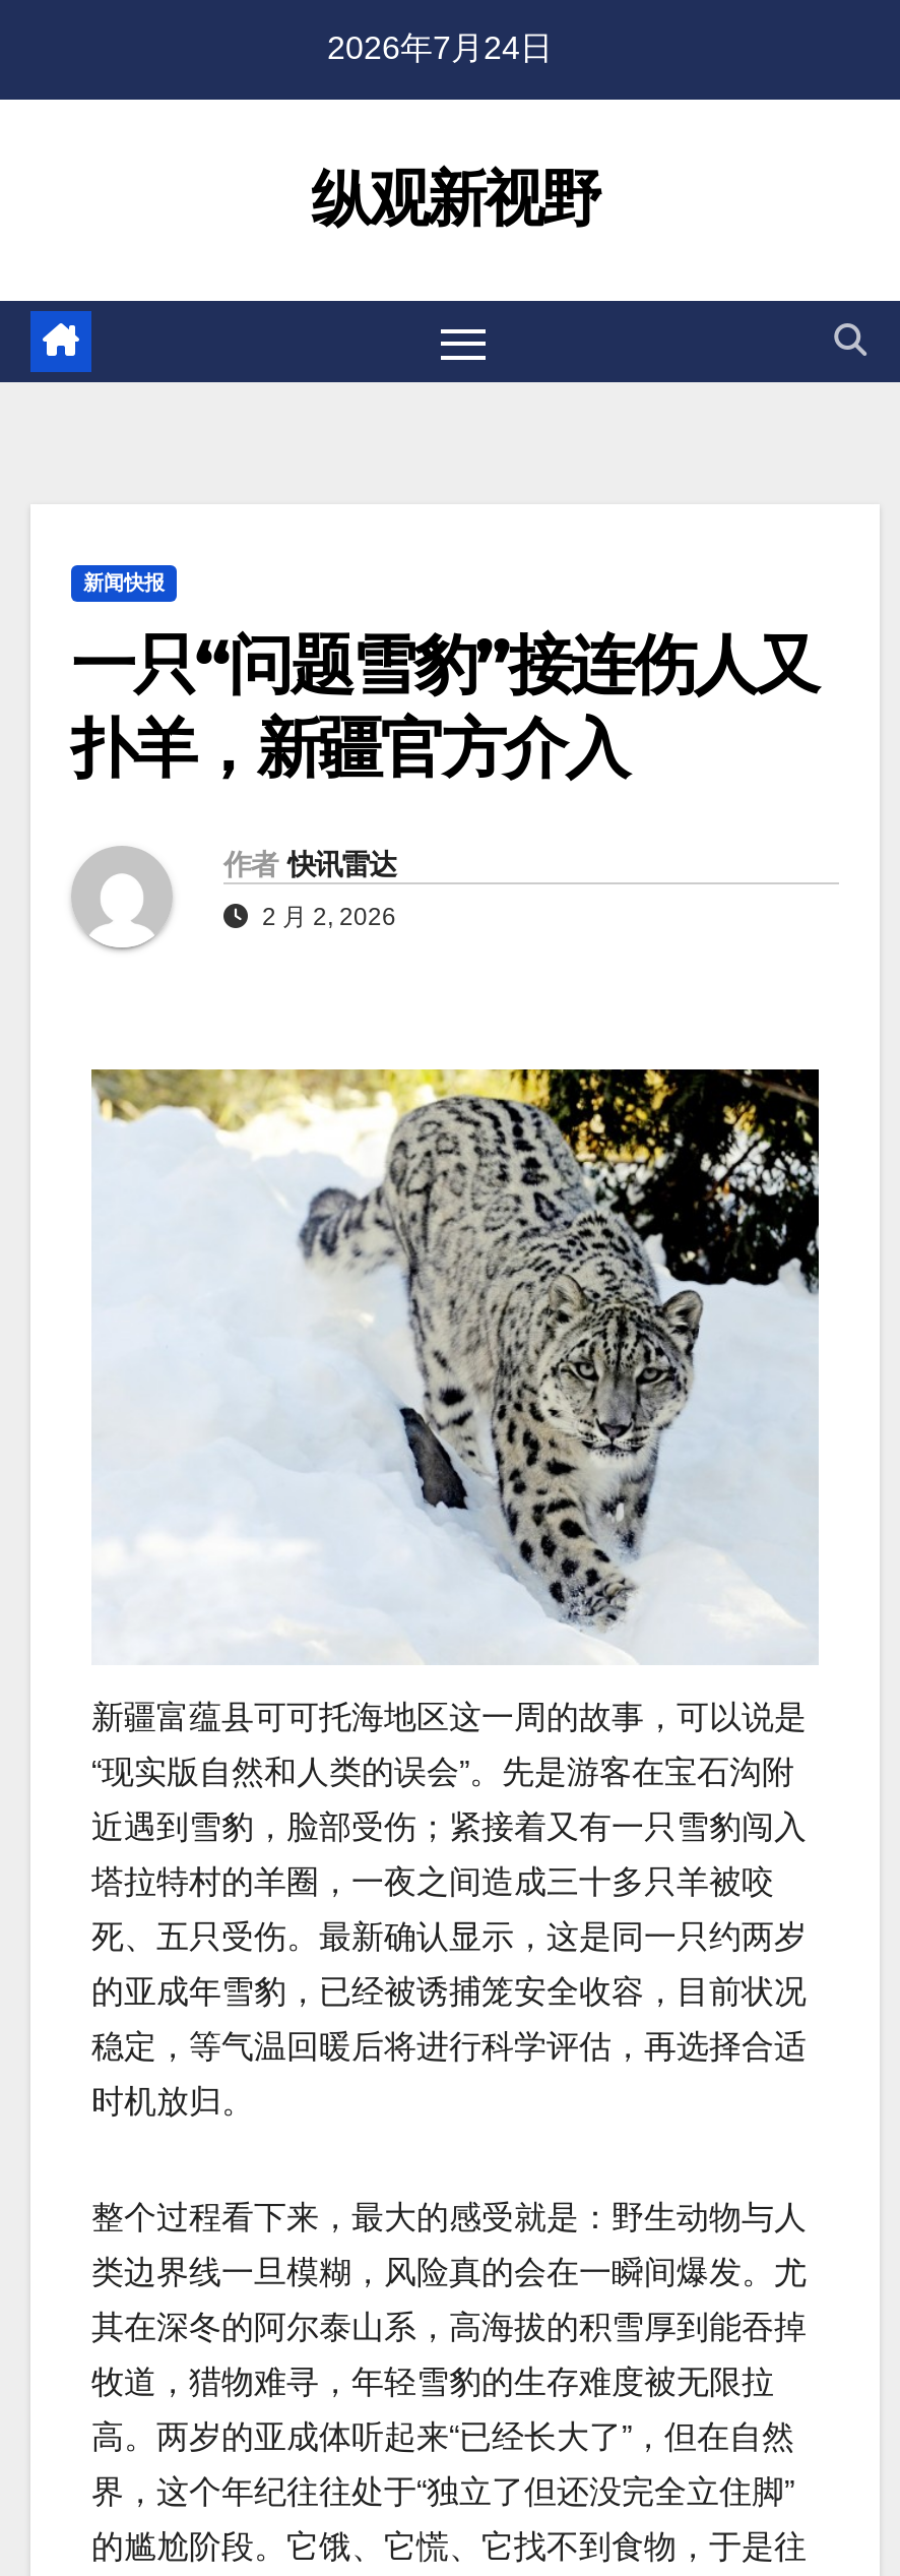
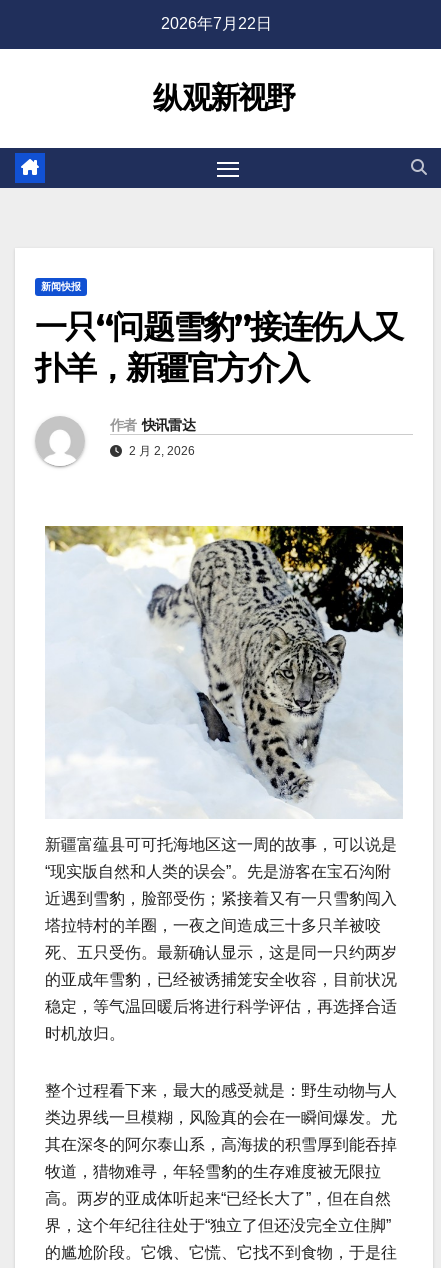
[327,30,553,65] 2026年7月24日 -> [161,15,272,32] 2026年7月22日

